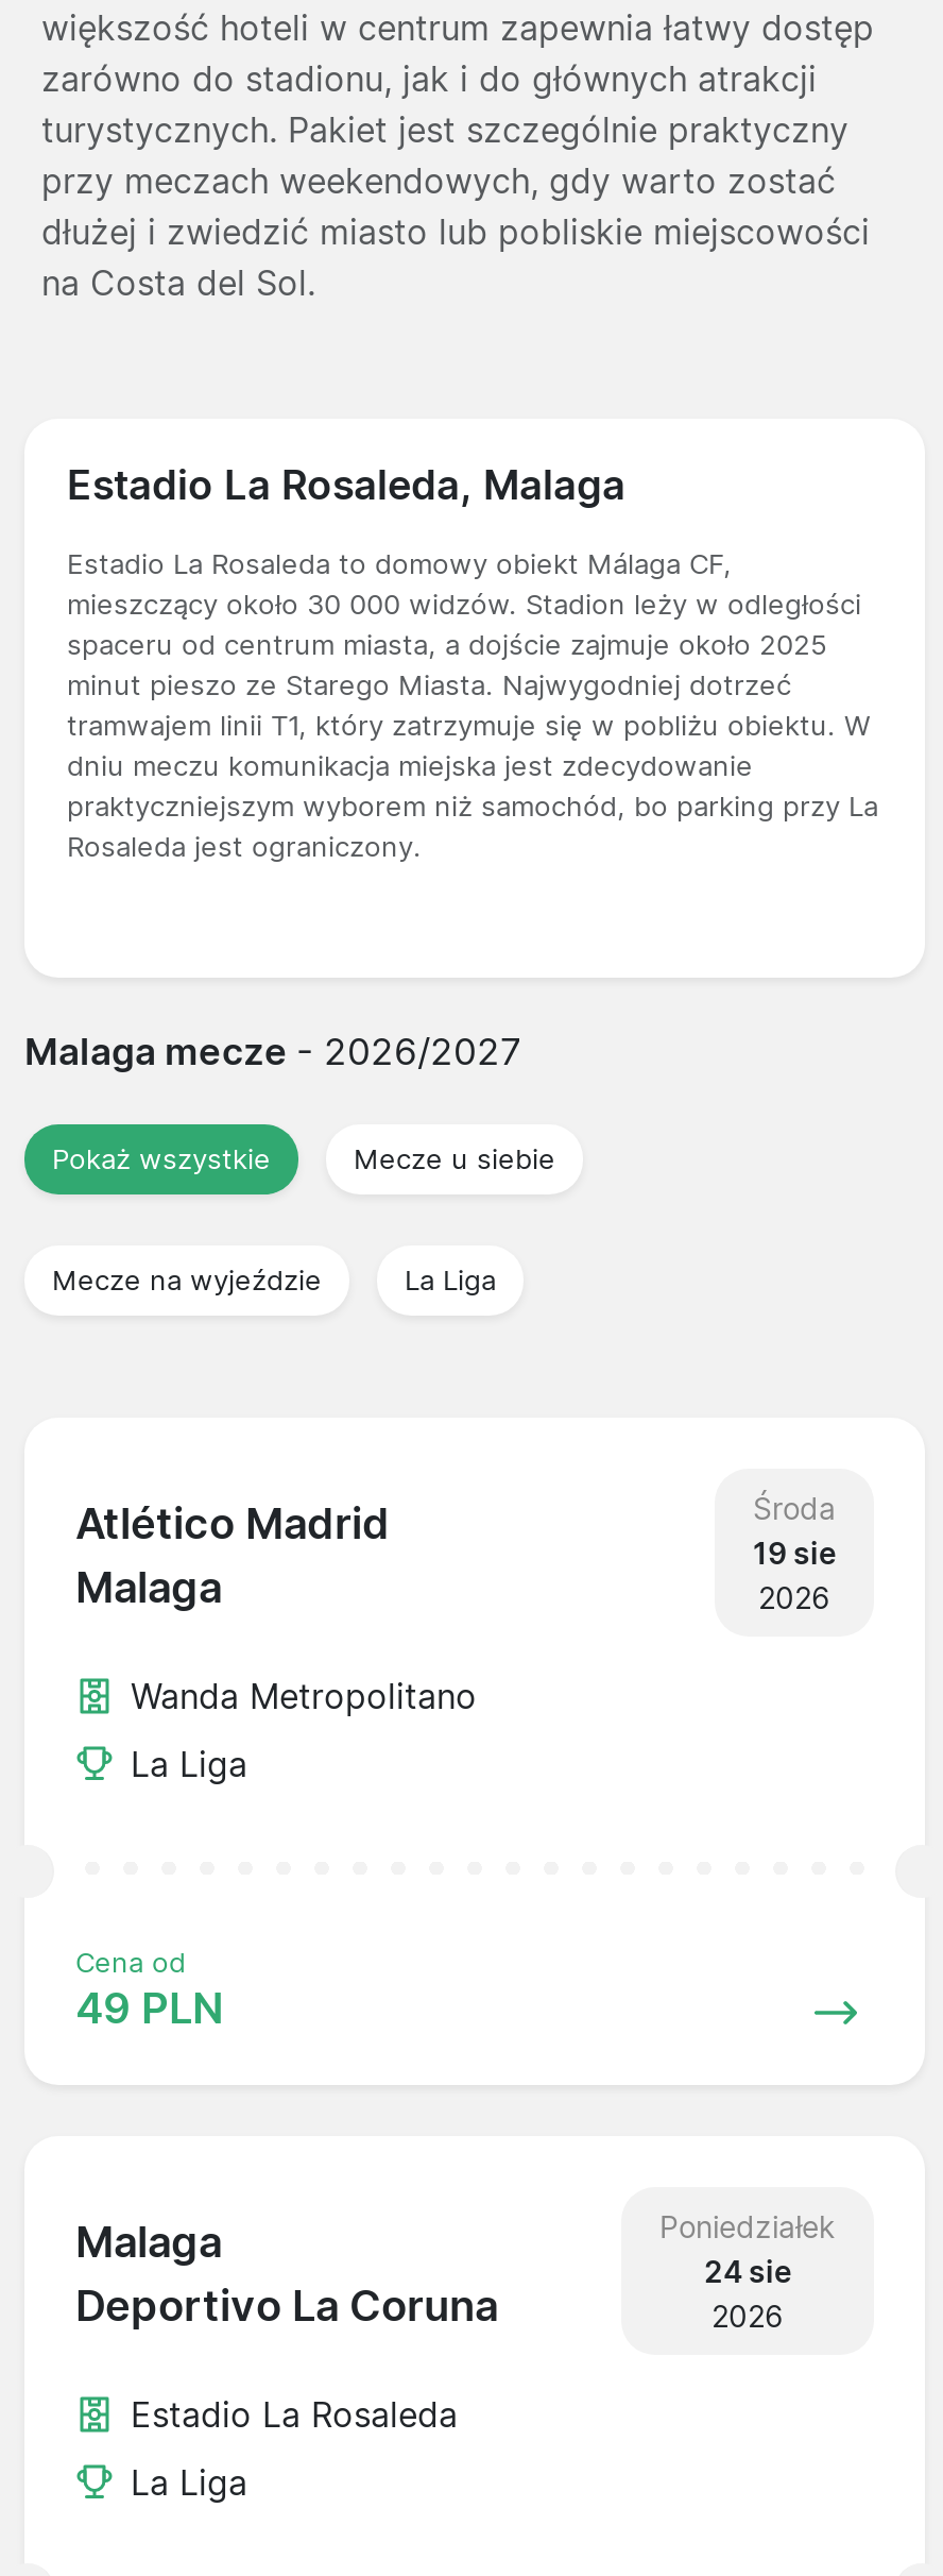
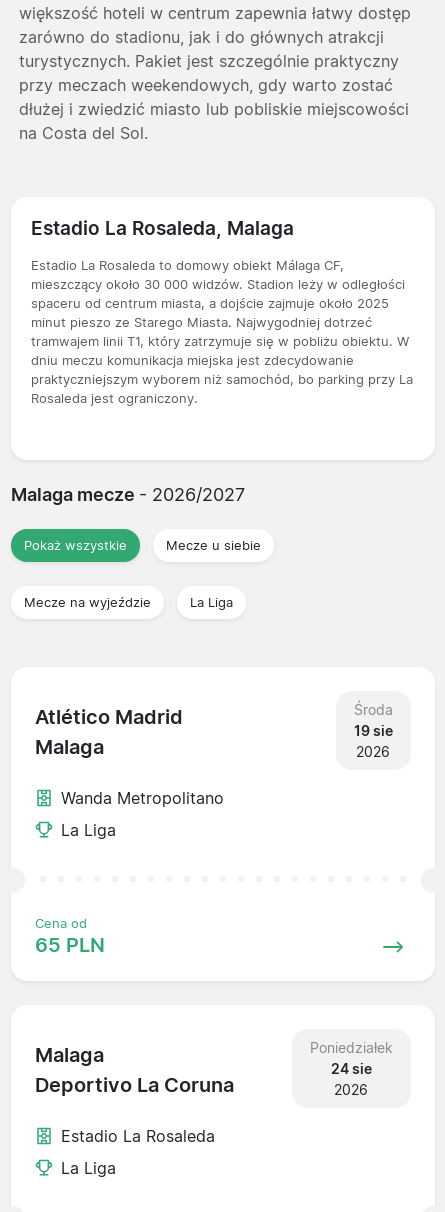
[75,1982,224,2033] 49 PLN -> [35,933,105,957] 65 PLN

